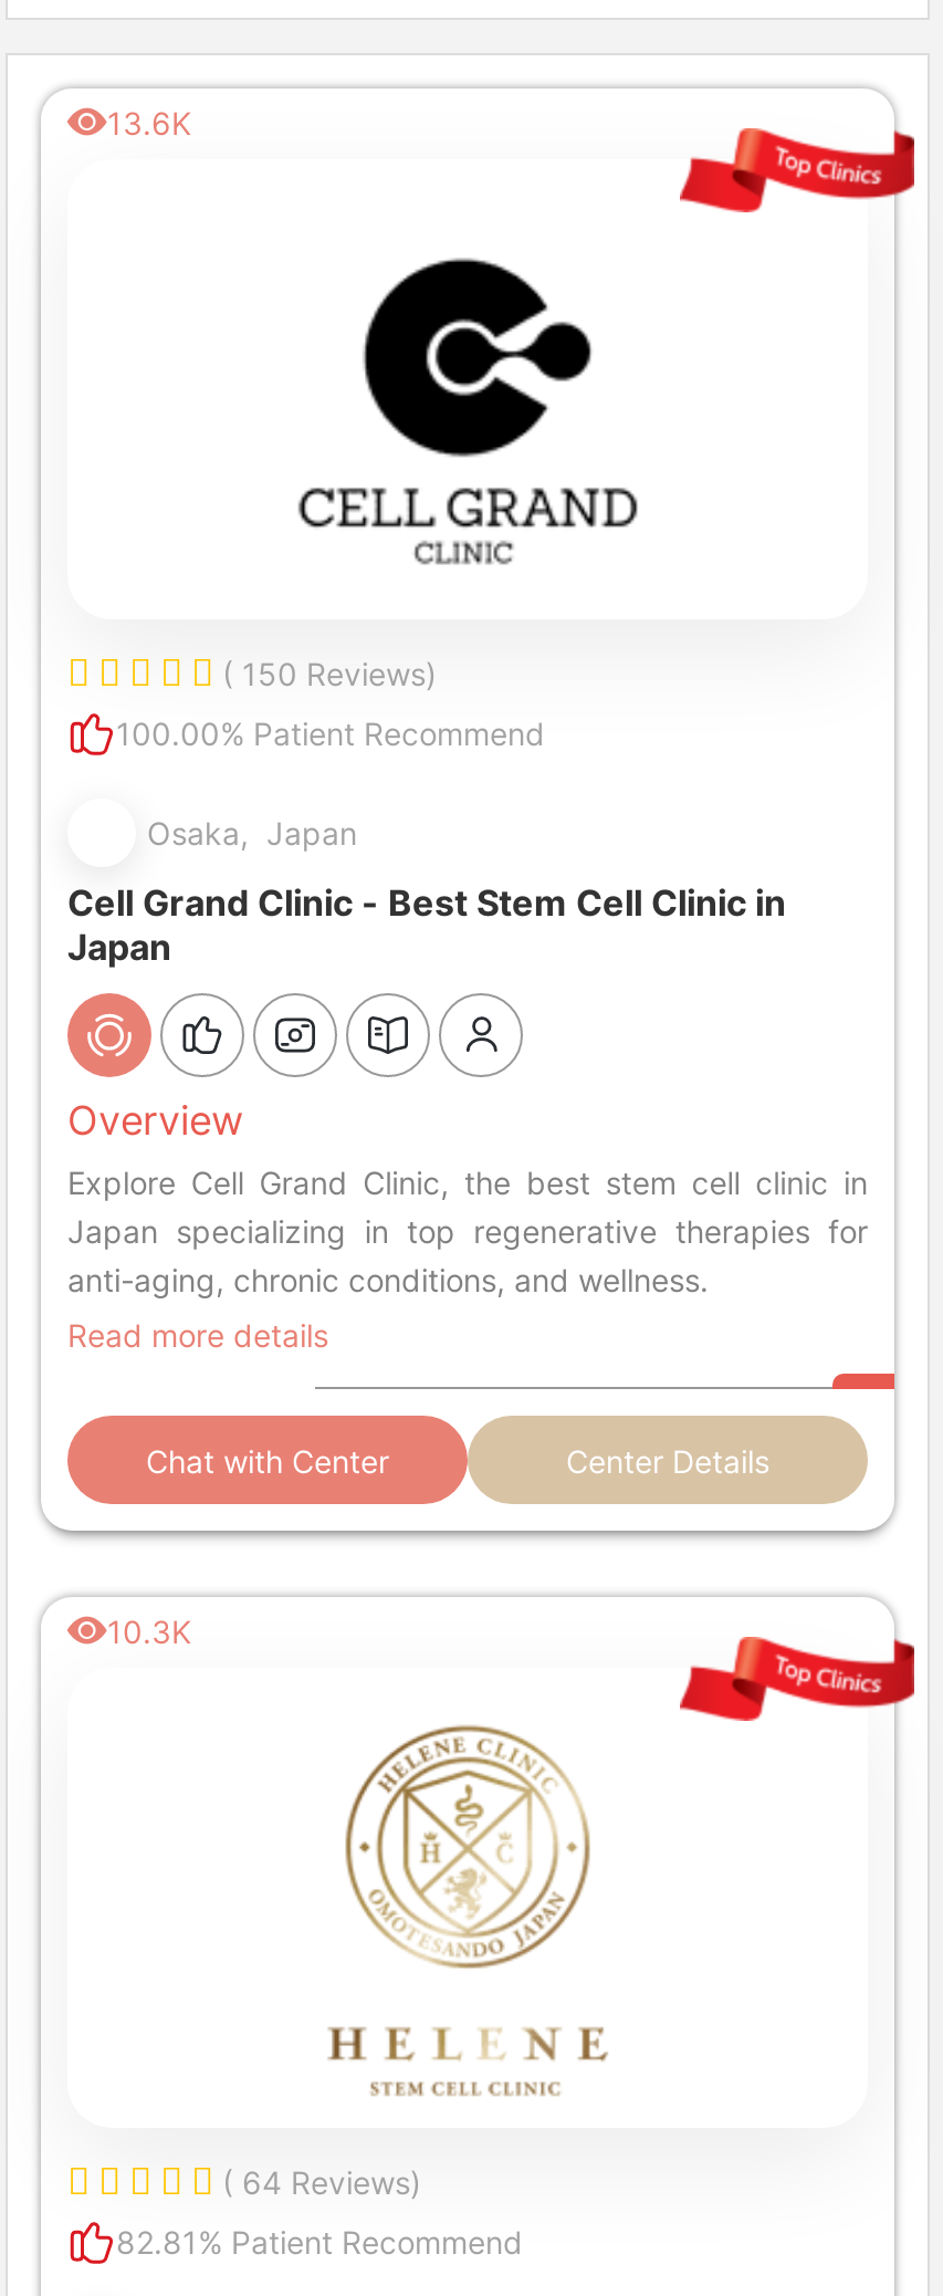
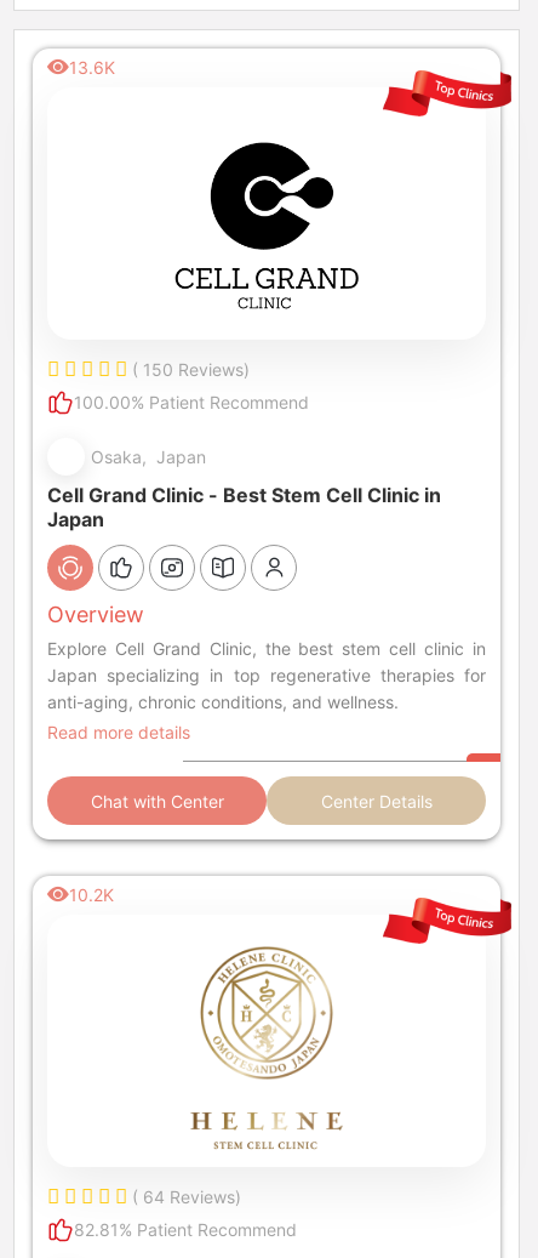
[107,1613,191,1650] 10.3K -> [69,884,114,905] 10.2K

